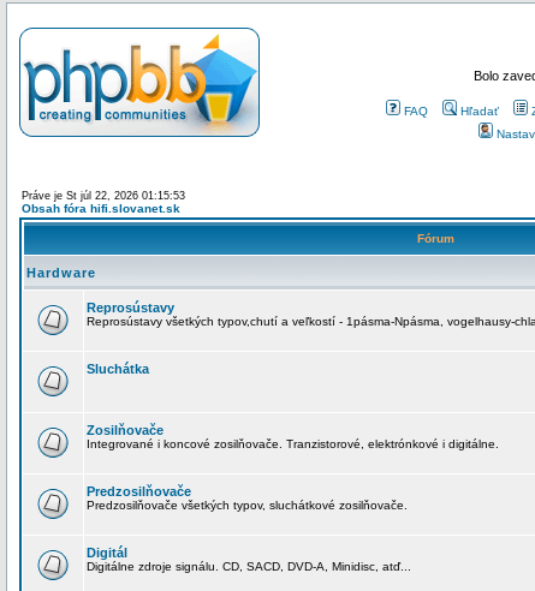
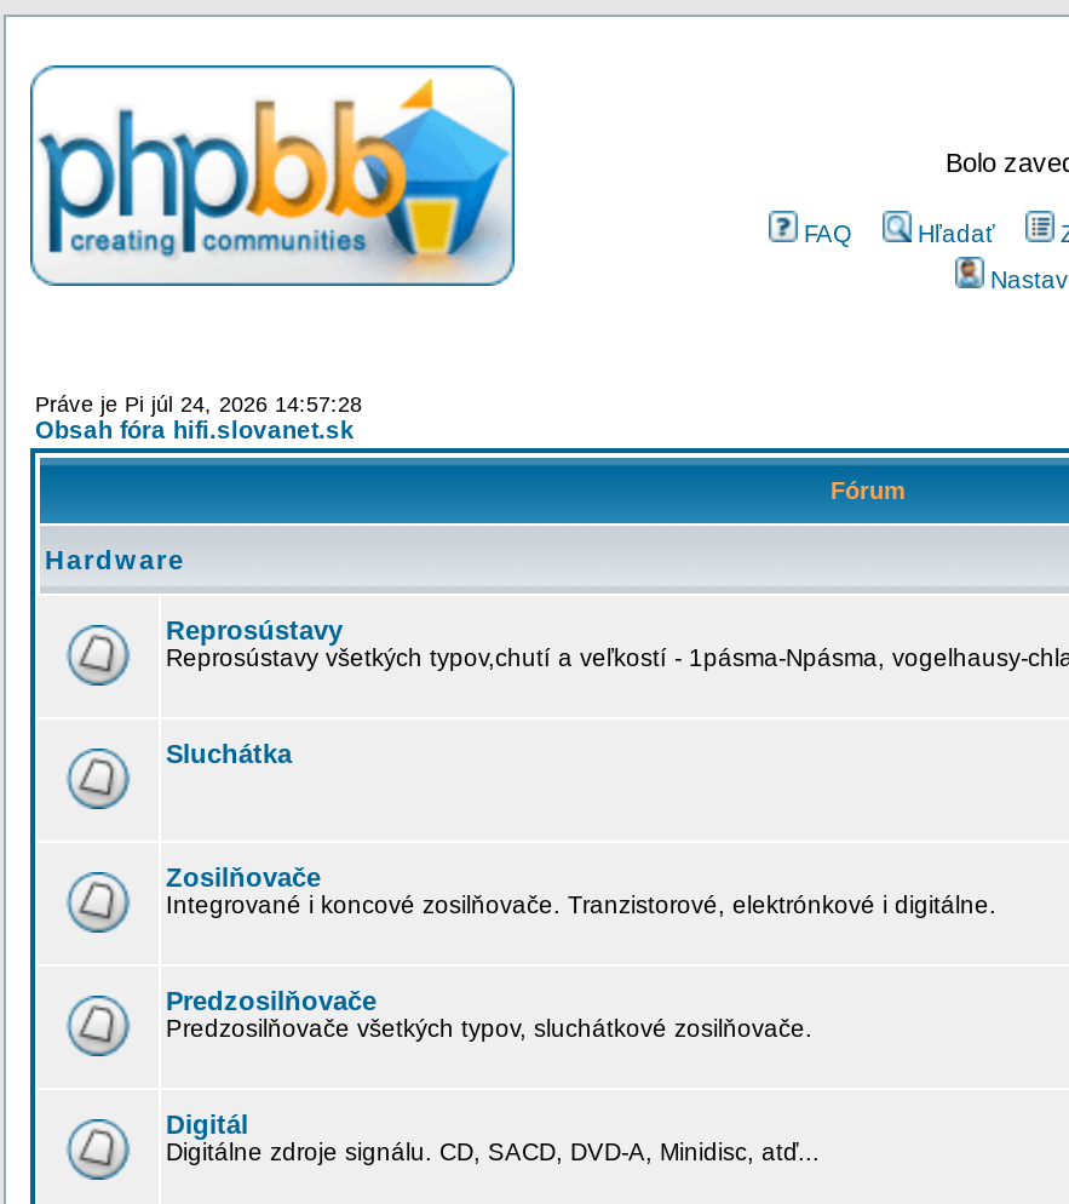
[22,190,185,202] Práve je St júl 22, 2026 01:15:53 -> [35,392,362,417] Práve je Pi júl 24, 2026 14:57:28

